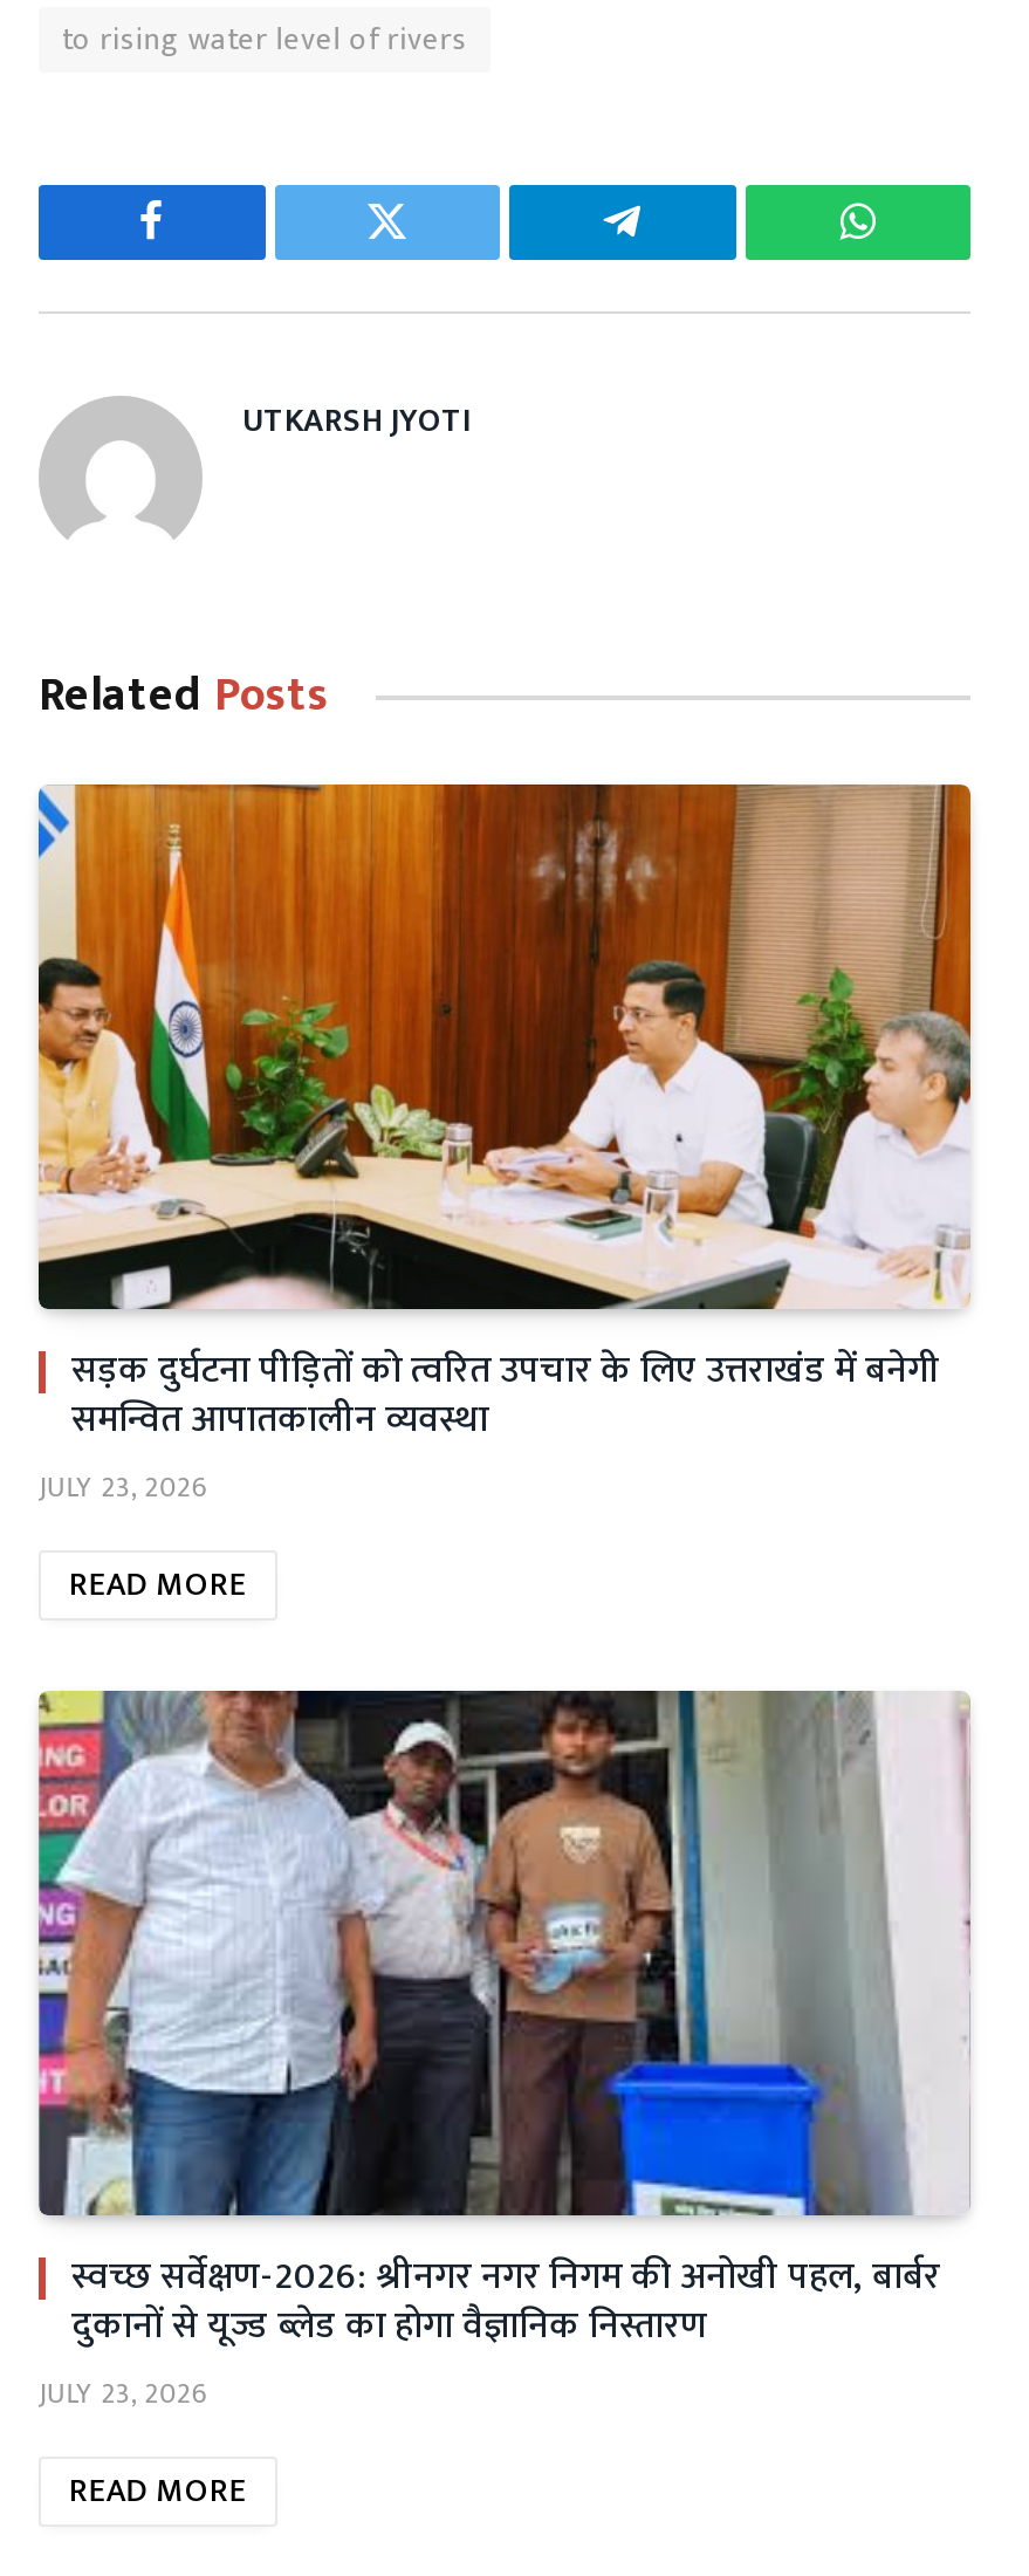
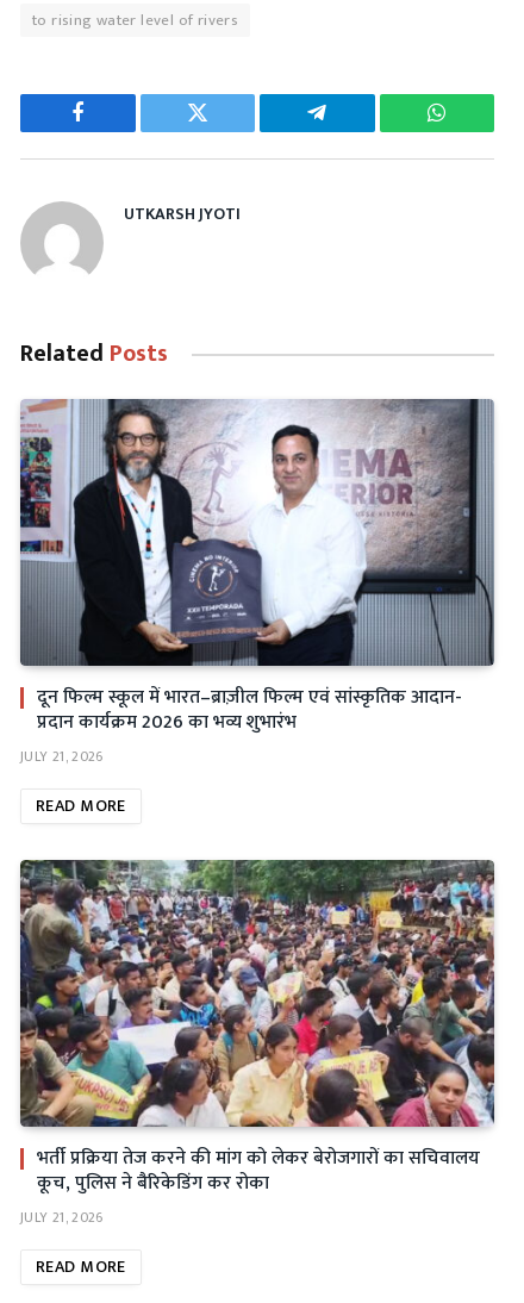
[36,782,973,1511] [image] | सड़क दुर्घटना पीड़ितों को त्वरित उपचार के लिए उत्तराखंड में बनेगी | समन्वित आपातकालीन व्यवस्था | JULY 23, 2026 -> [19,398,495,768] [image] | दून फिल्म स्कूल में भारत–ब्राज़ील फिल्म एवं सांस्कृतिक आदान- | प्रदान कार्यक्रम 2026 का भव्य शुभारंभ | JULY 21, 2026
[36,1688,970,2417] [image] | स्वच्छ सर्वेक्षण-2026: श्रीनगर नगर निगम की अनोखी पहल, बार्बर | दुकानों से यूज्ड ब्लेड का होगा वैज्ञानिक निस्तारण | JULY 23, 2026 -> [19,859,495,1229] [image] | भर्ती प्रक्रिया तेज करने की मांग को लेकर बेरोजगारों का सचिवालय | कूच, पुलिस ने बैरिकेडिंग कर रोका | JULY 21, 2026

